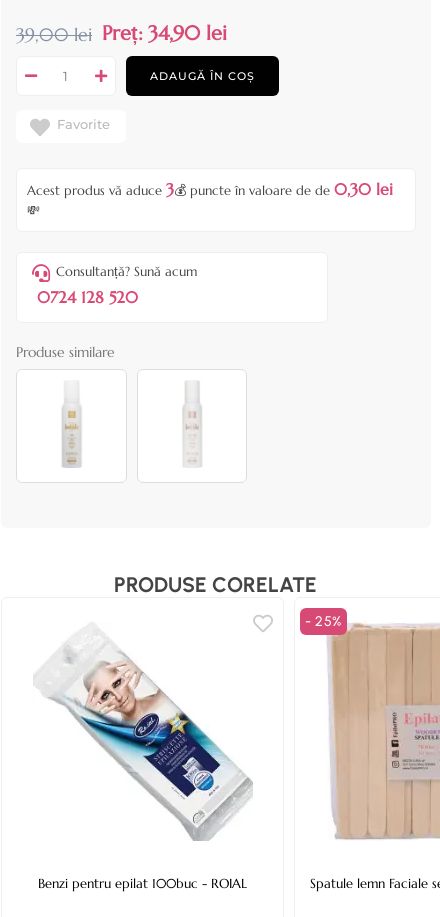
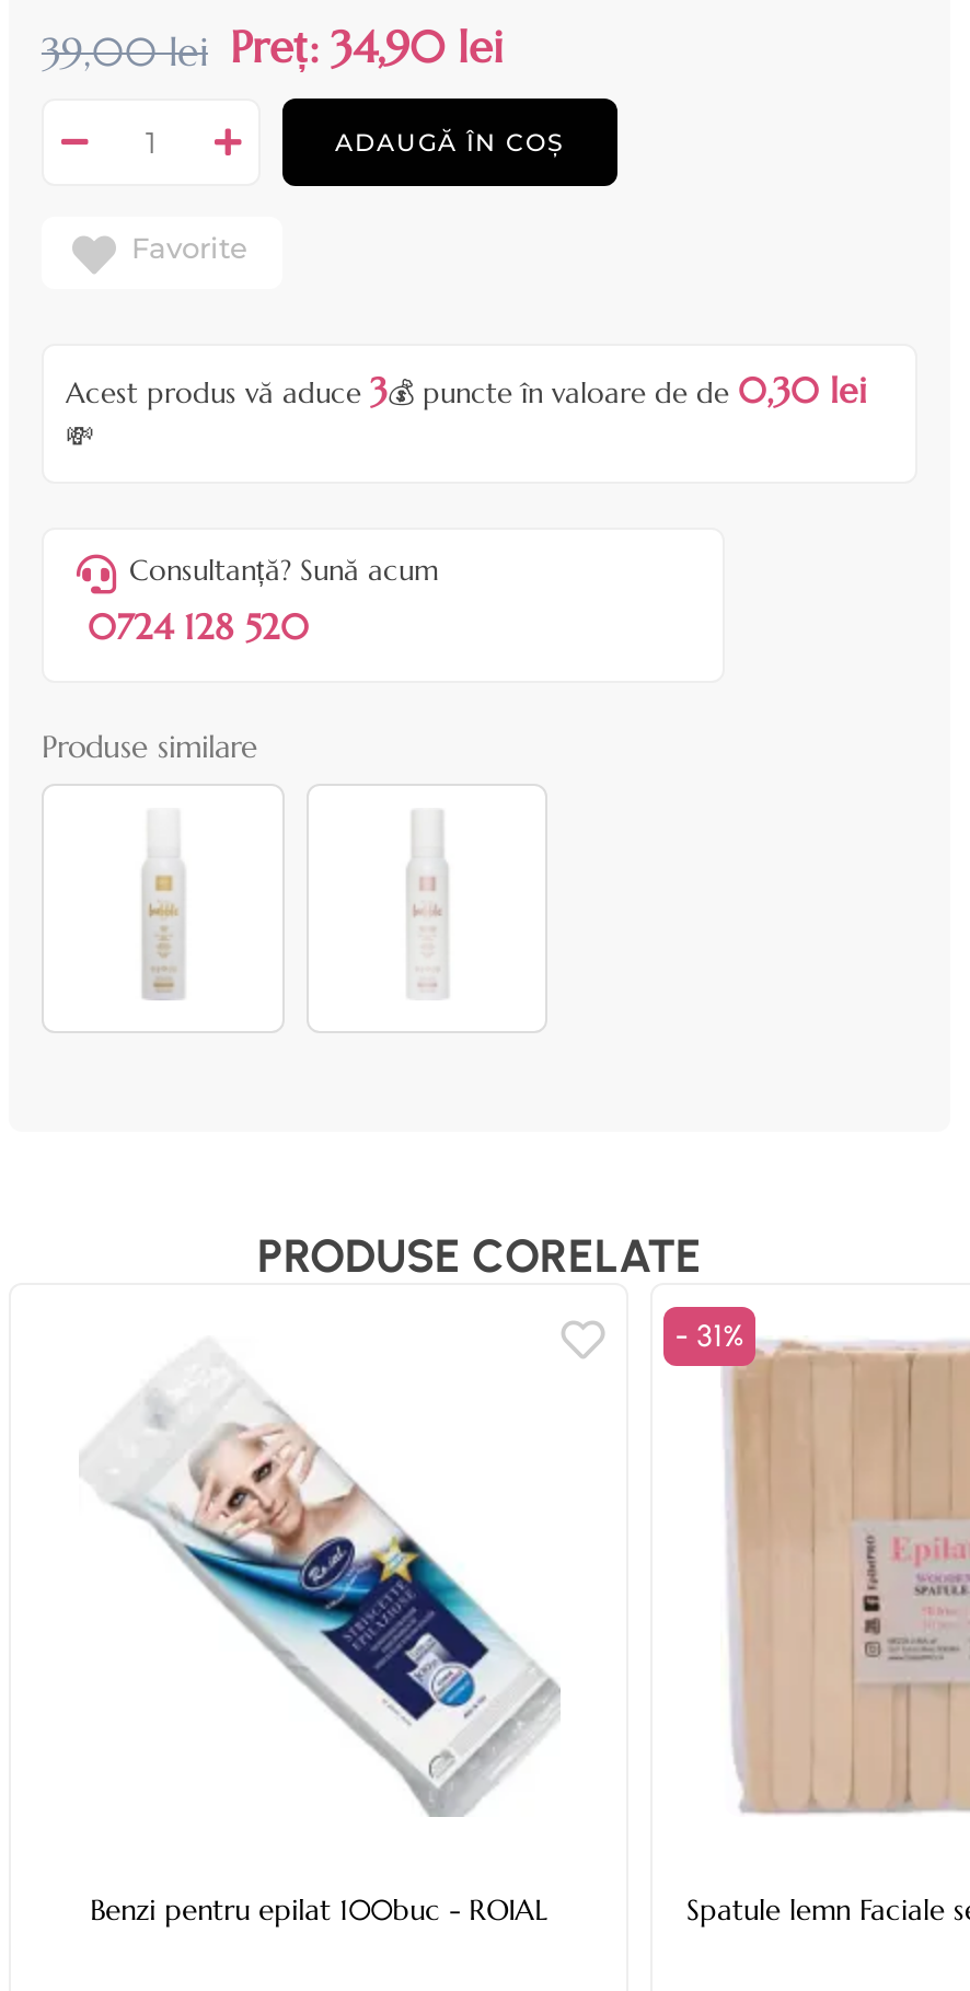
[305,613,342,630] - 25% -> [675,1319,744,1356] - 31%

